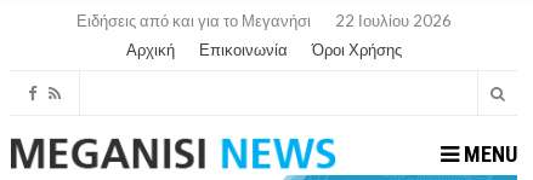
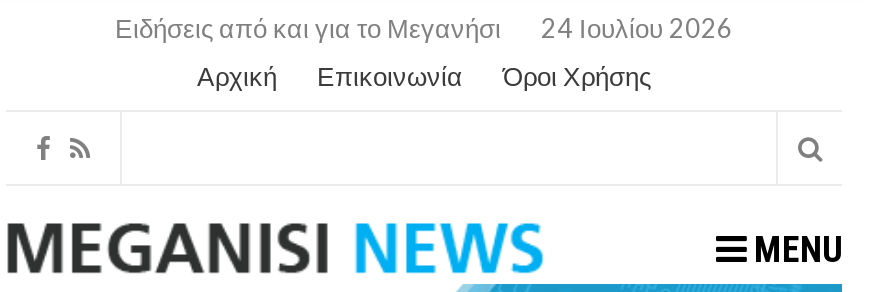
[76,11,451,30] Ειδήσεις από και για το Μεγανήσι 22 Ιουλίου 2026 -> [115,12,733,44] Ειδήσεις από και για το Μεγανήσι 24 Ιουλίου 2026

